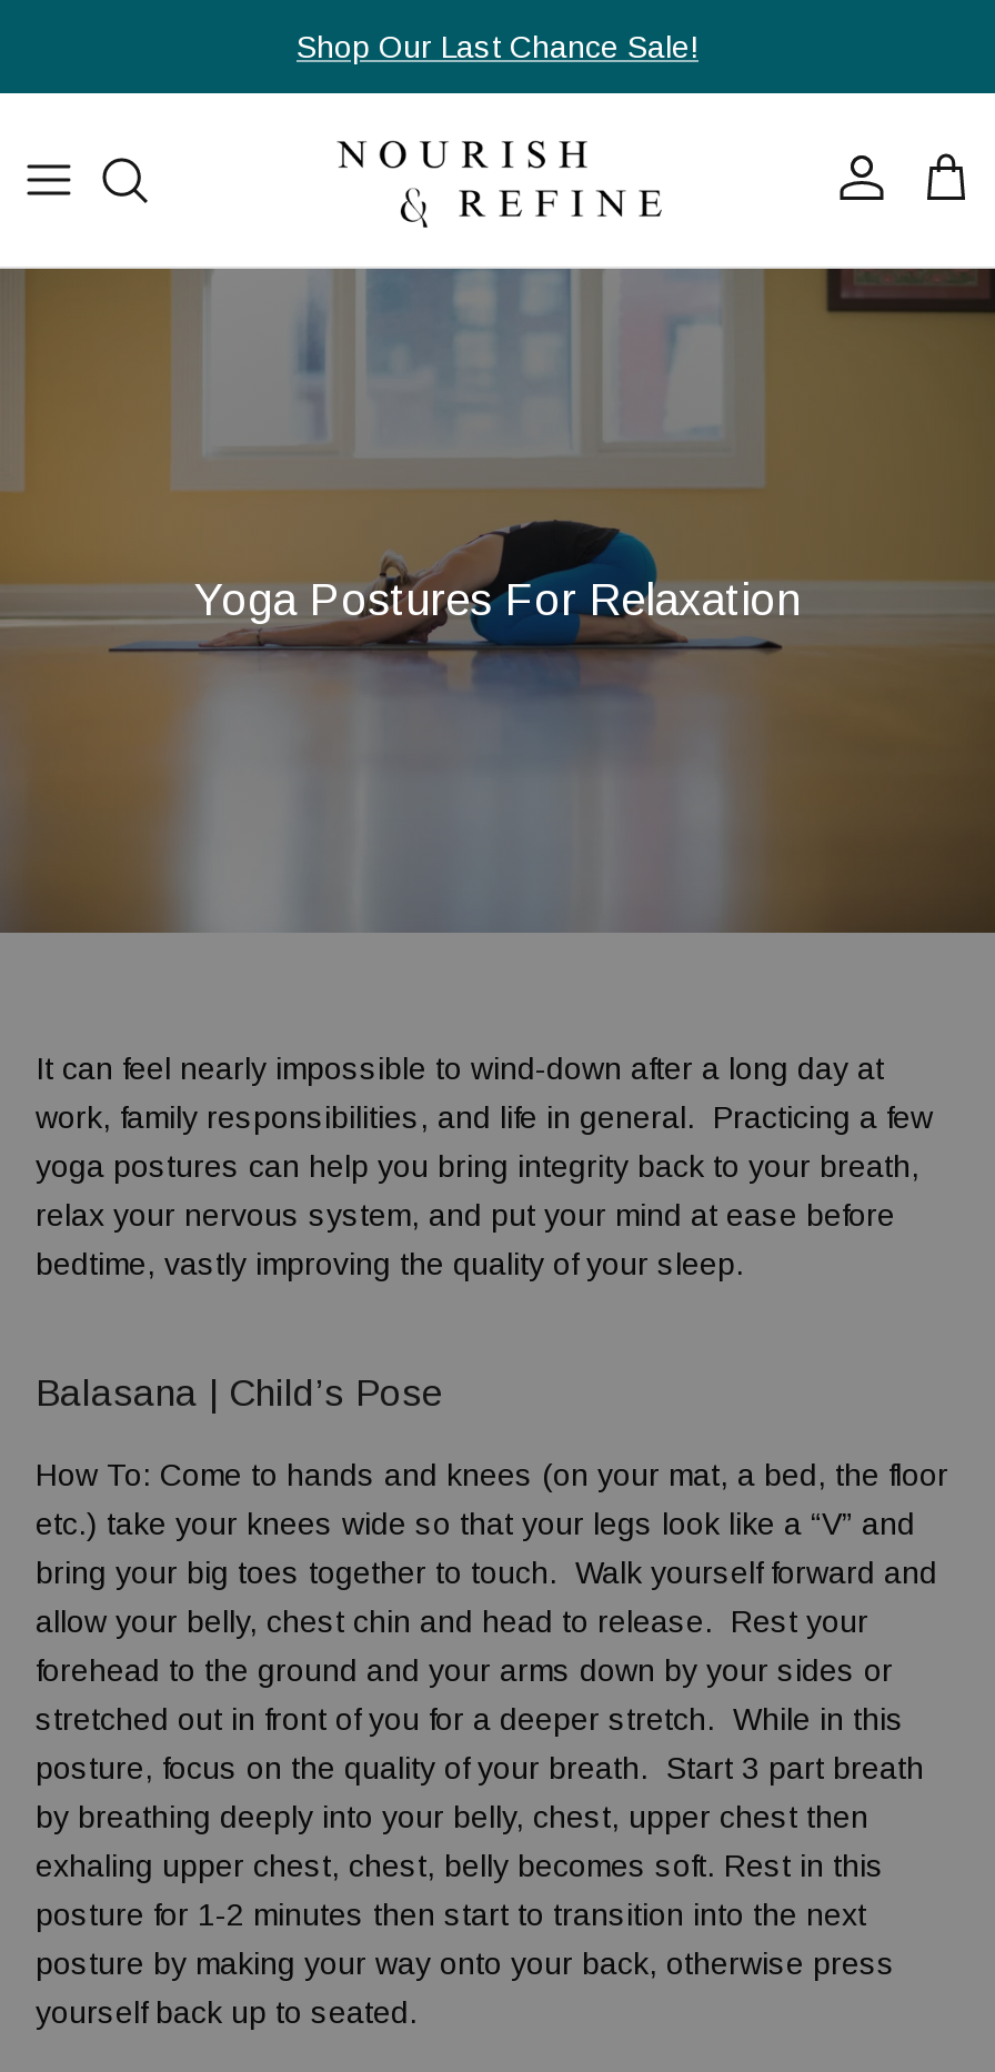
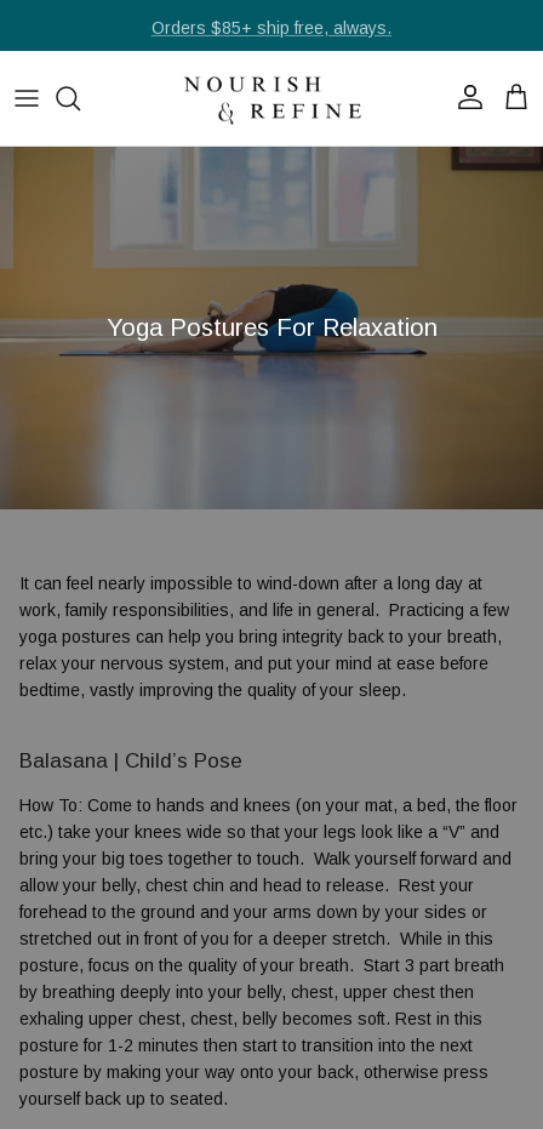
[297,29,698,64] Shop Our Last Chance Sale! -> [152,16,391,36] Orders $85+ ship free, always.

